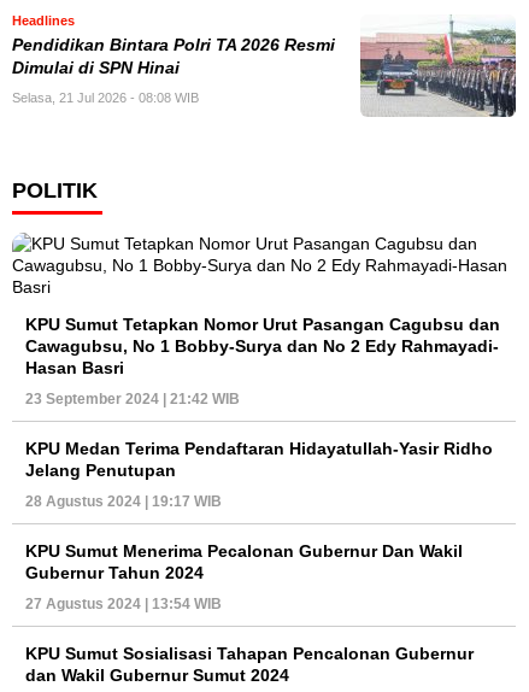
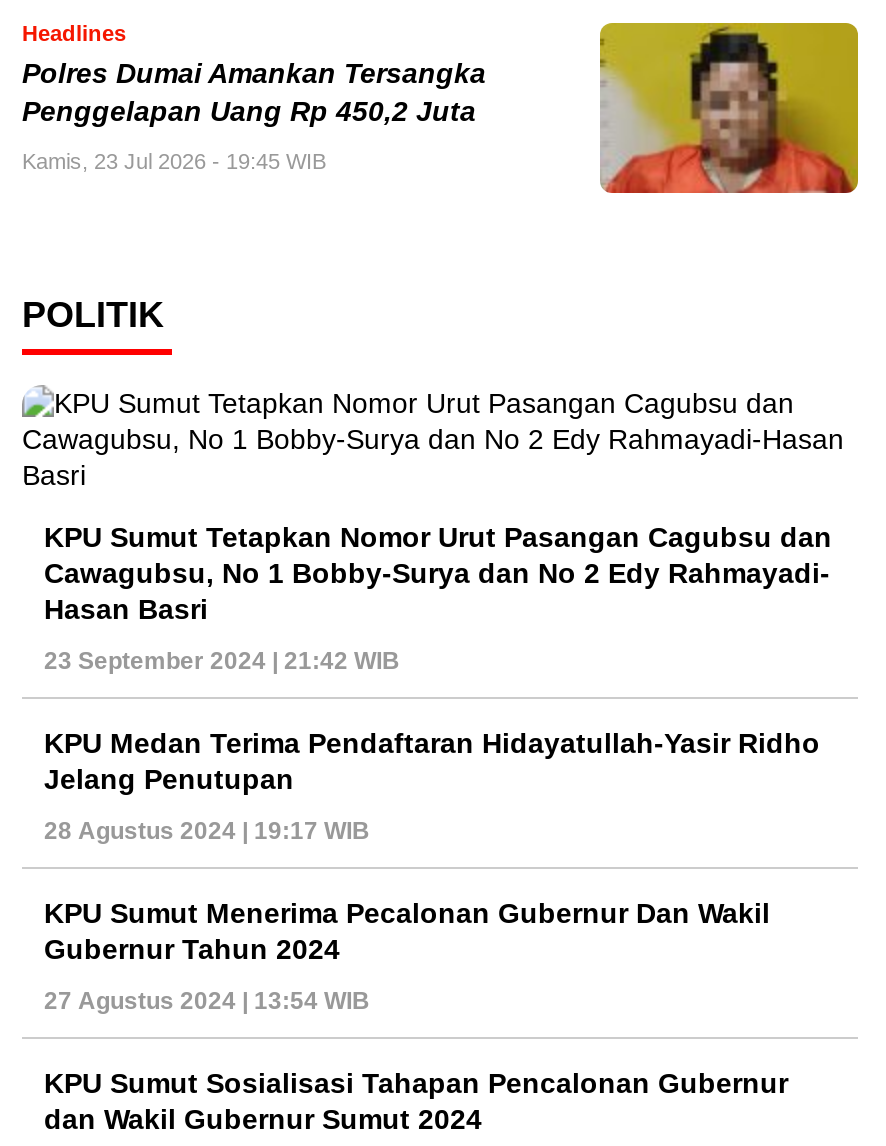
[360,14,517,118] [image] -> [598,21,860,195] [image]
[12,36,335,77] Pendidikan Bintara Polri TA 2026 Resmi | Dimulai di SPN Hinai -> [22,59,486,127] Polres Dumai Amankan Tersangka | Penggelapan Uang Rp 450,2 Juta
[12,90,199,105] Selasa, 21 Jul 2026 - 08:08 WIB -> [22,149,326,173] Kamis, 23 Jul 2026 - 19:45 WIB

